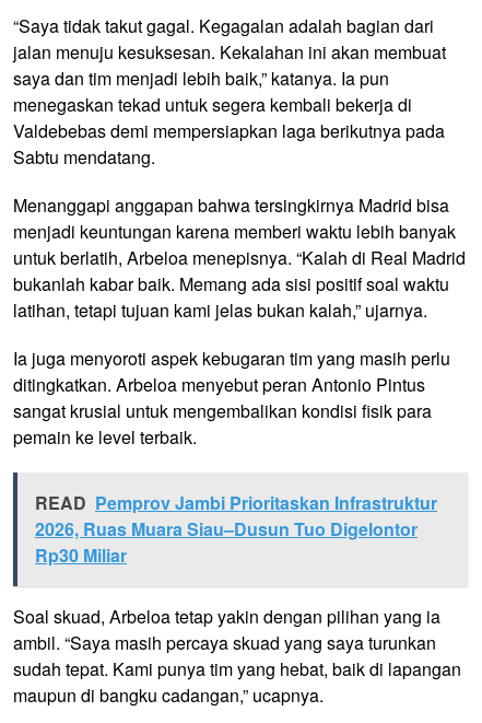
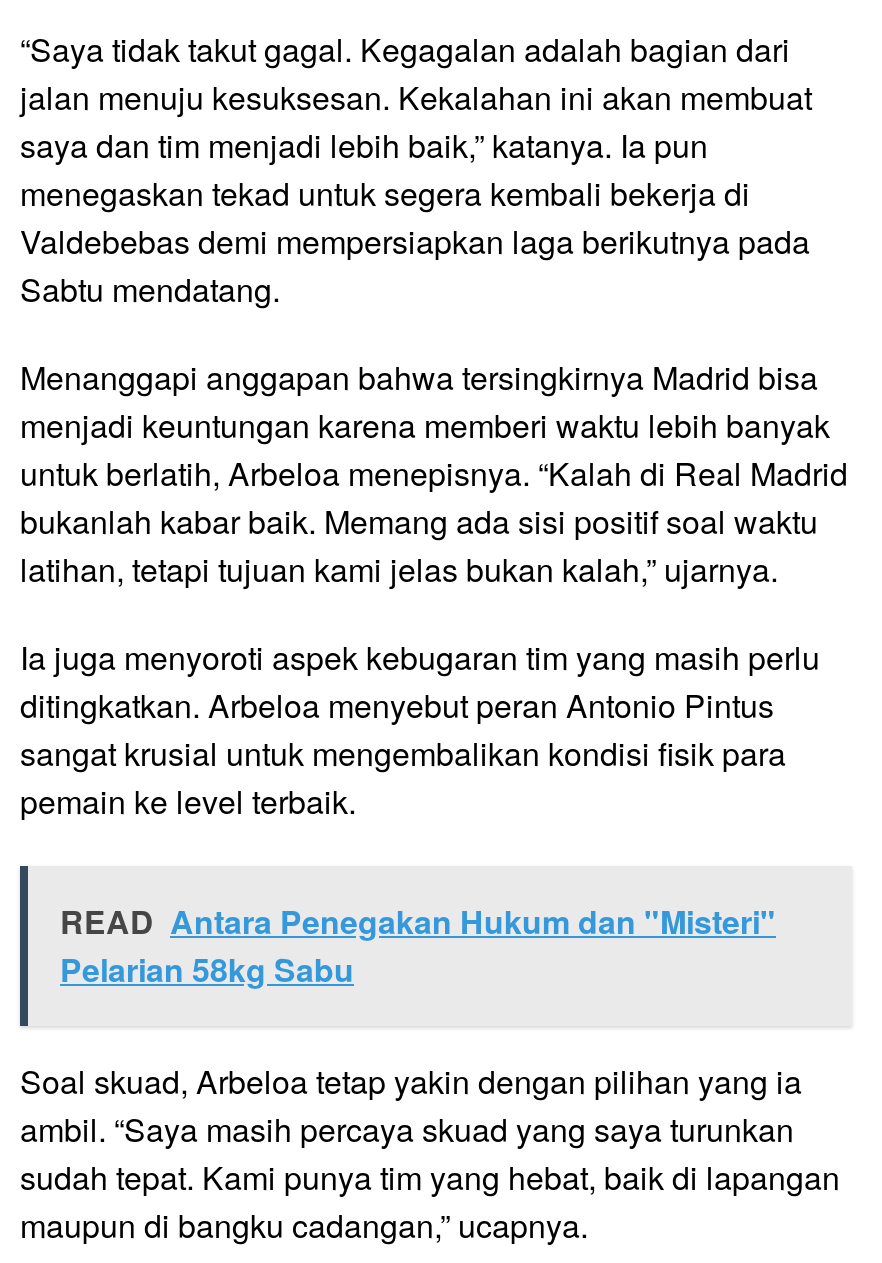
[35,490,437,568] READ Pemprov Jambi Prioritaskan Infrastruktur | 2026, Ruas Muara Siau–Dusun Tuo Digelontor | Rp30 Miliar -> [60,898,776,992] READ Antara Penegakan Hukum dan "Misteri" | Pelarian 58kg Sabu

